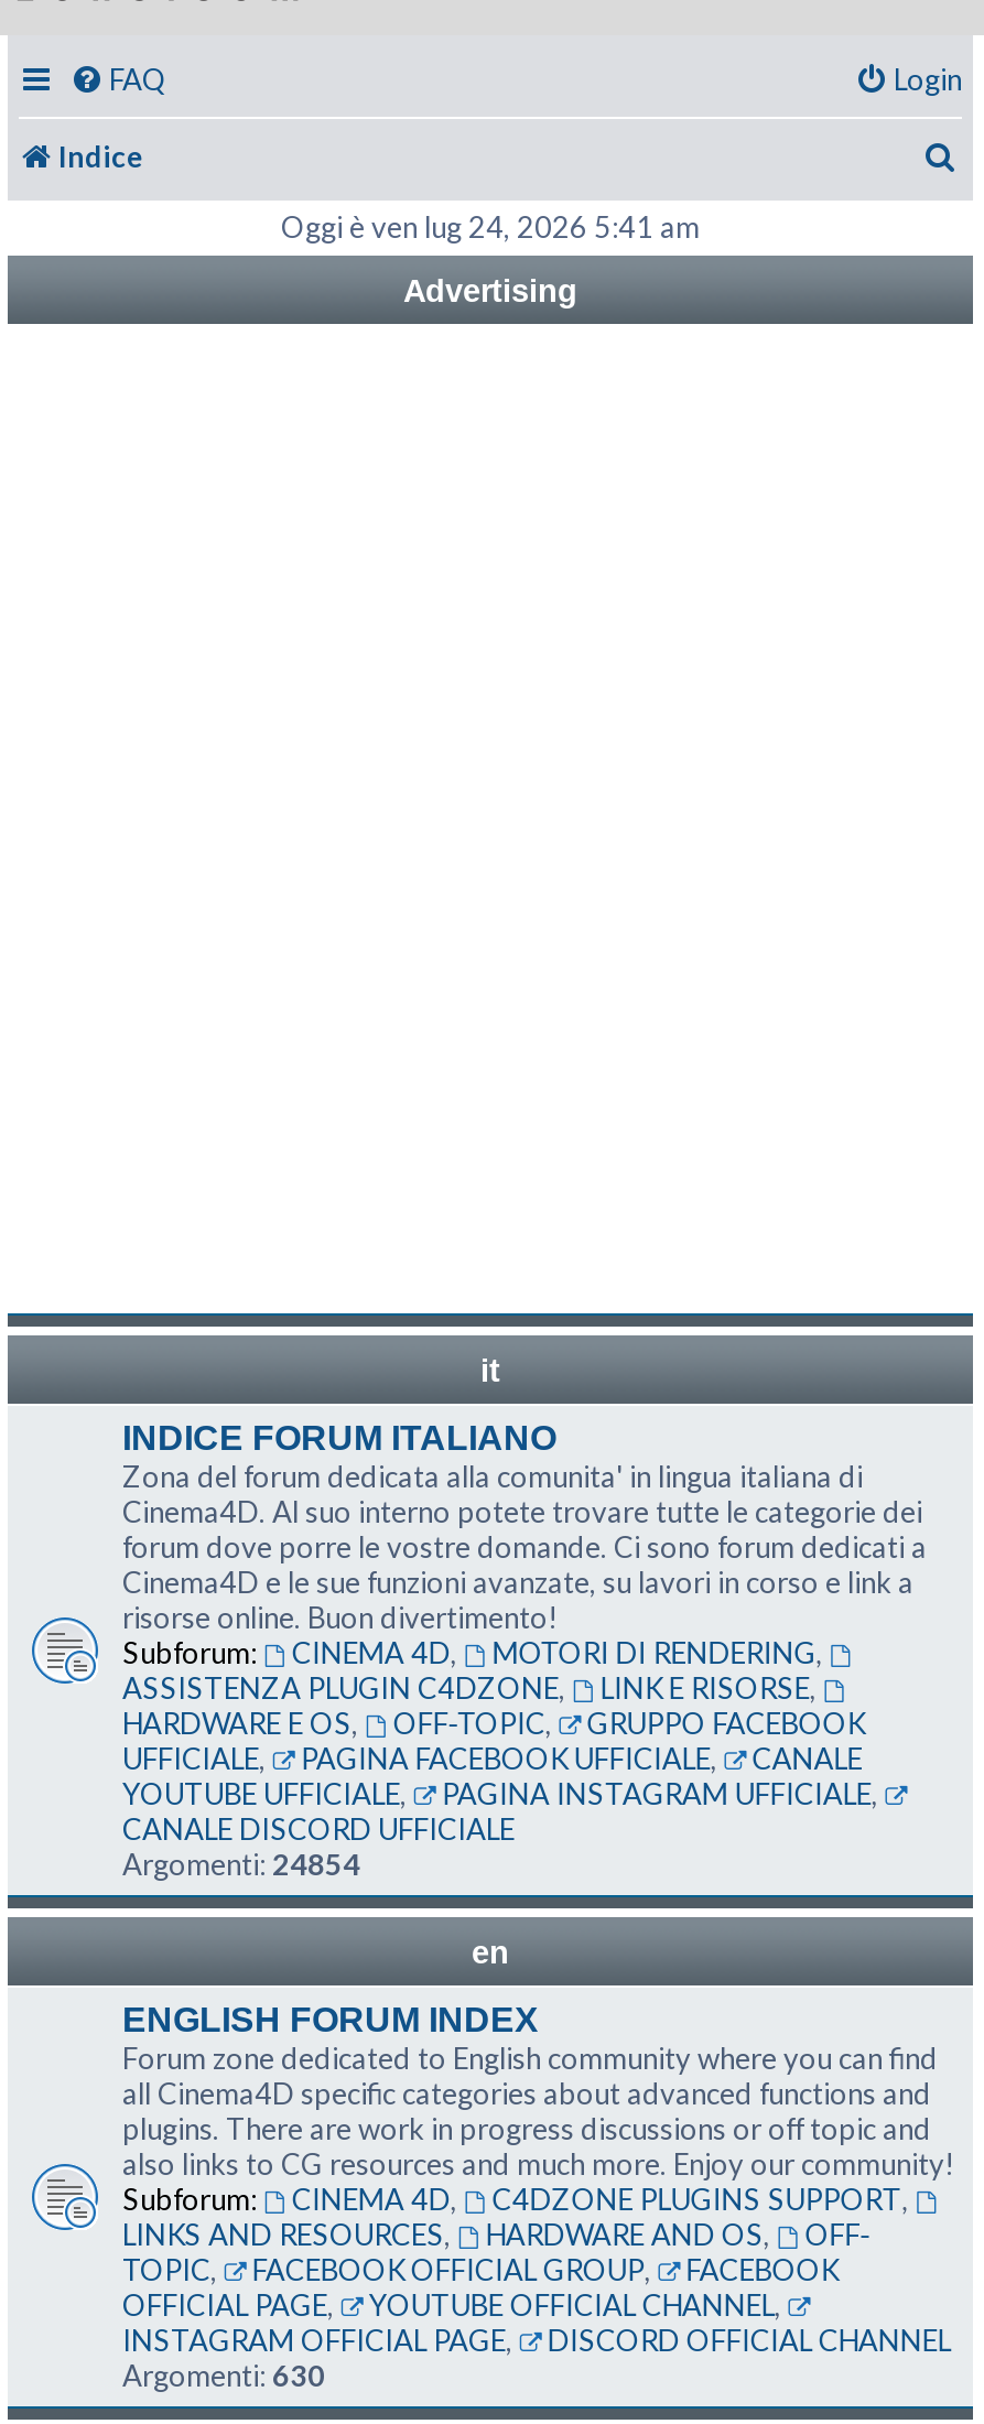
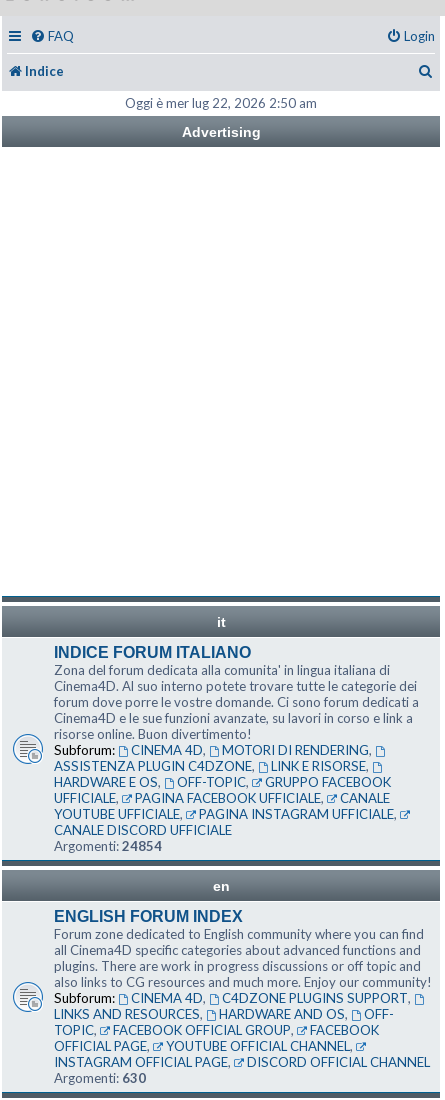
[281,209,700,245] Oggi è ven lug 24, 2026 5:41 am -> [125,95,317,111] Oggi è mer lug 22, 2026 2:50 am

